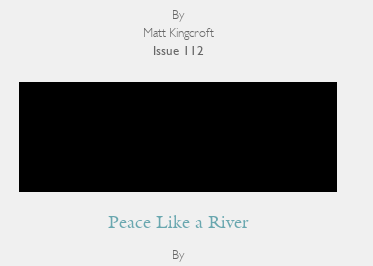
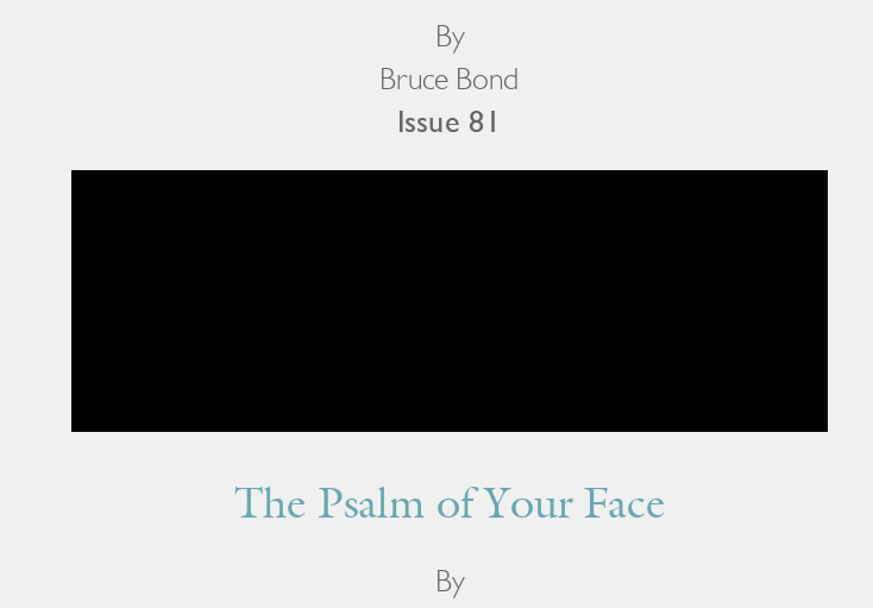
[142,27,213,58] Matt Kingcroft | Issue 112 -> [379,66,520,140] Bruce Bond | Issue 81
[108,215,248,233] Peace Like a River -> [234,487,665,530] The Psalm of Your Face

